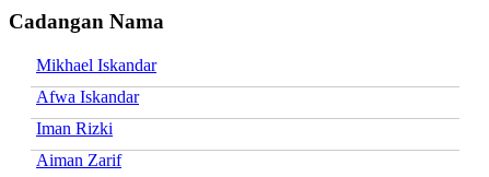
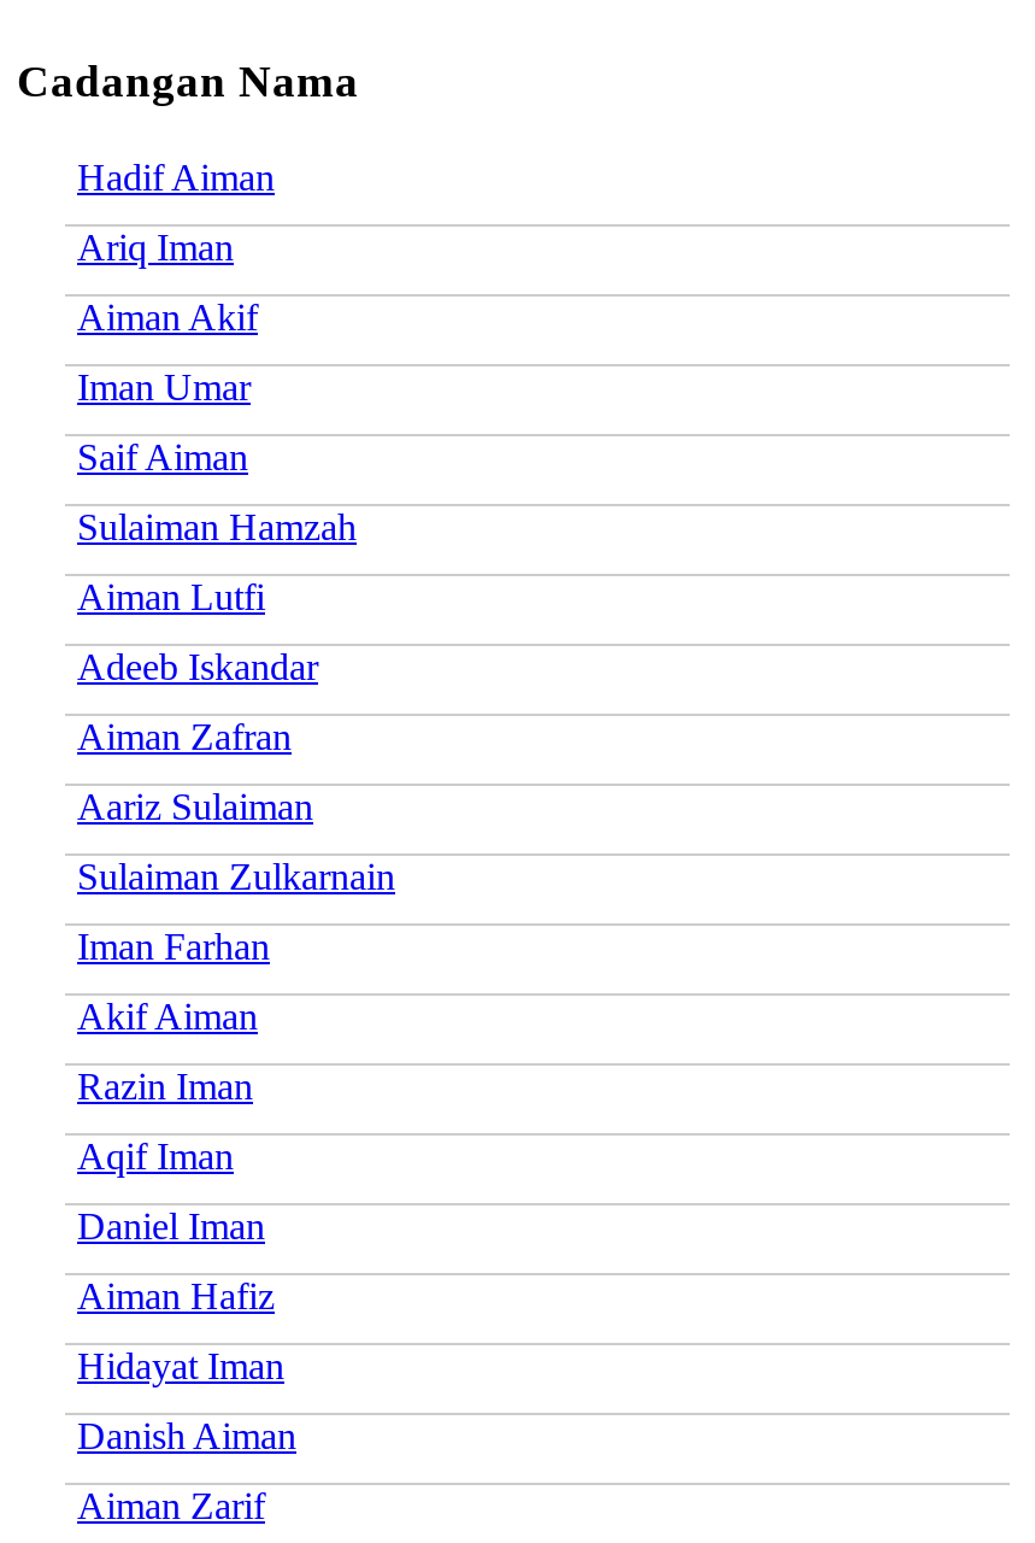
[36,55,156,137] Mikhael Iskandar | Afwa Iskandar | Iman Rizki -> [77,156,395,1455] Hadif Aiman | Ariq Iman | Aiman Akif | Iman Umar | Saif Aiman | Sulaiman Hamzah | Aiman Lutfi | Adeeb Iskandar | Aiman Zafran | Aariz Sulaiman | Sulaiman Zulkarnain | Iman Farhan | Akif Aiman | Razin Iman | Aqif Iman | Daniel Iman | Aiman Hafiz | Hidayat Iman | Danish Aiman

